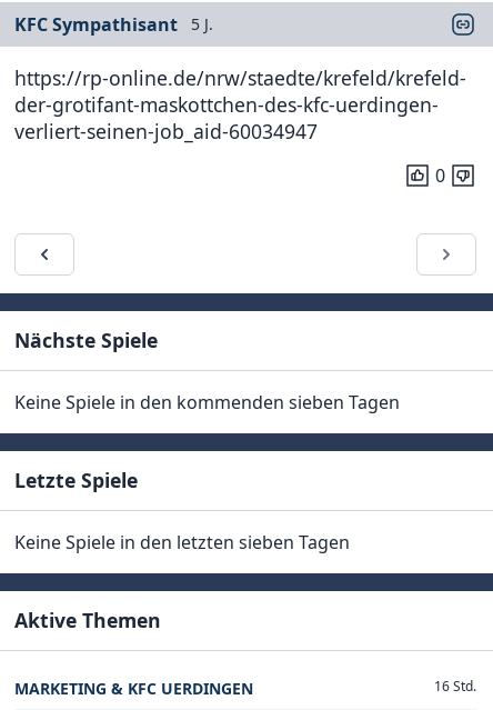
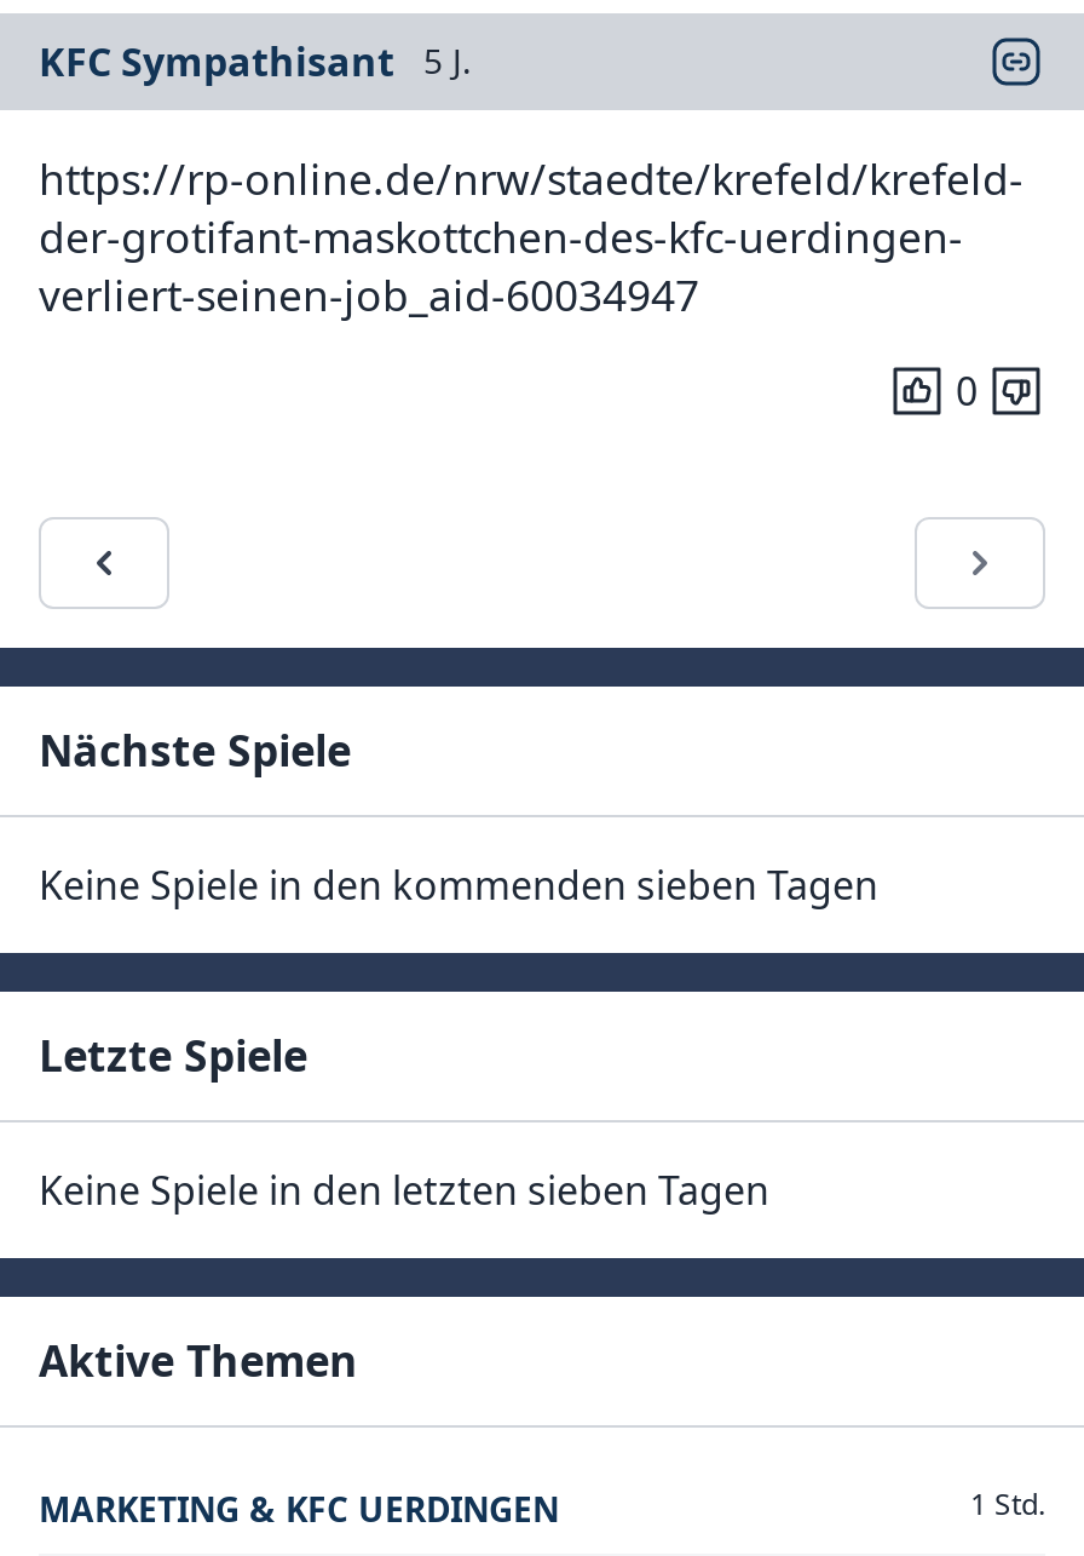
[434,676,476,695] 16 Std. -> [970,1482,1045,1524] 1 Std.

